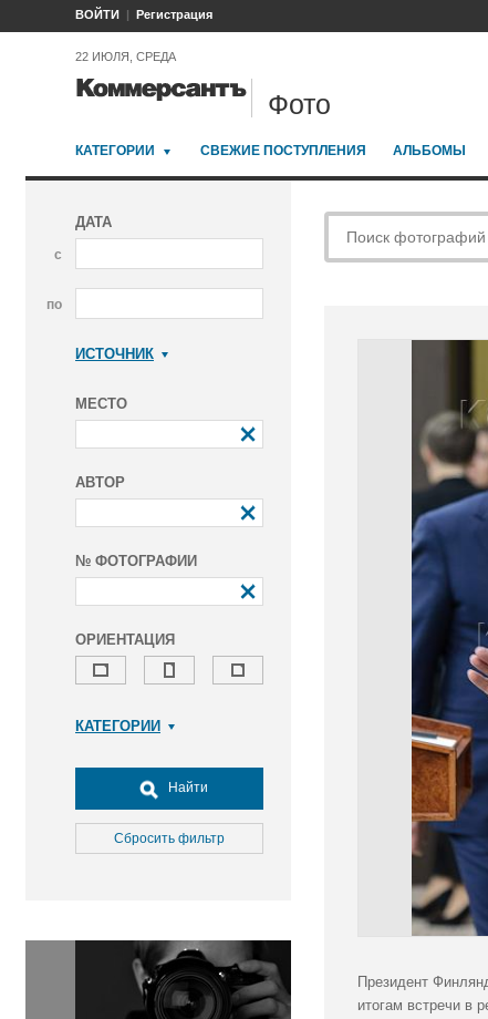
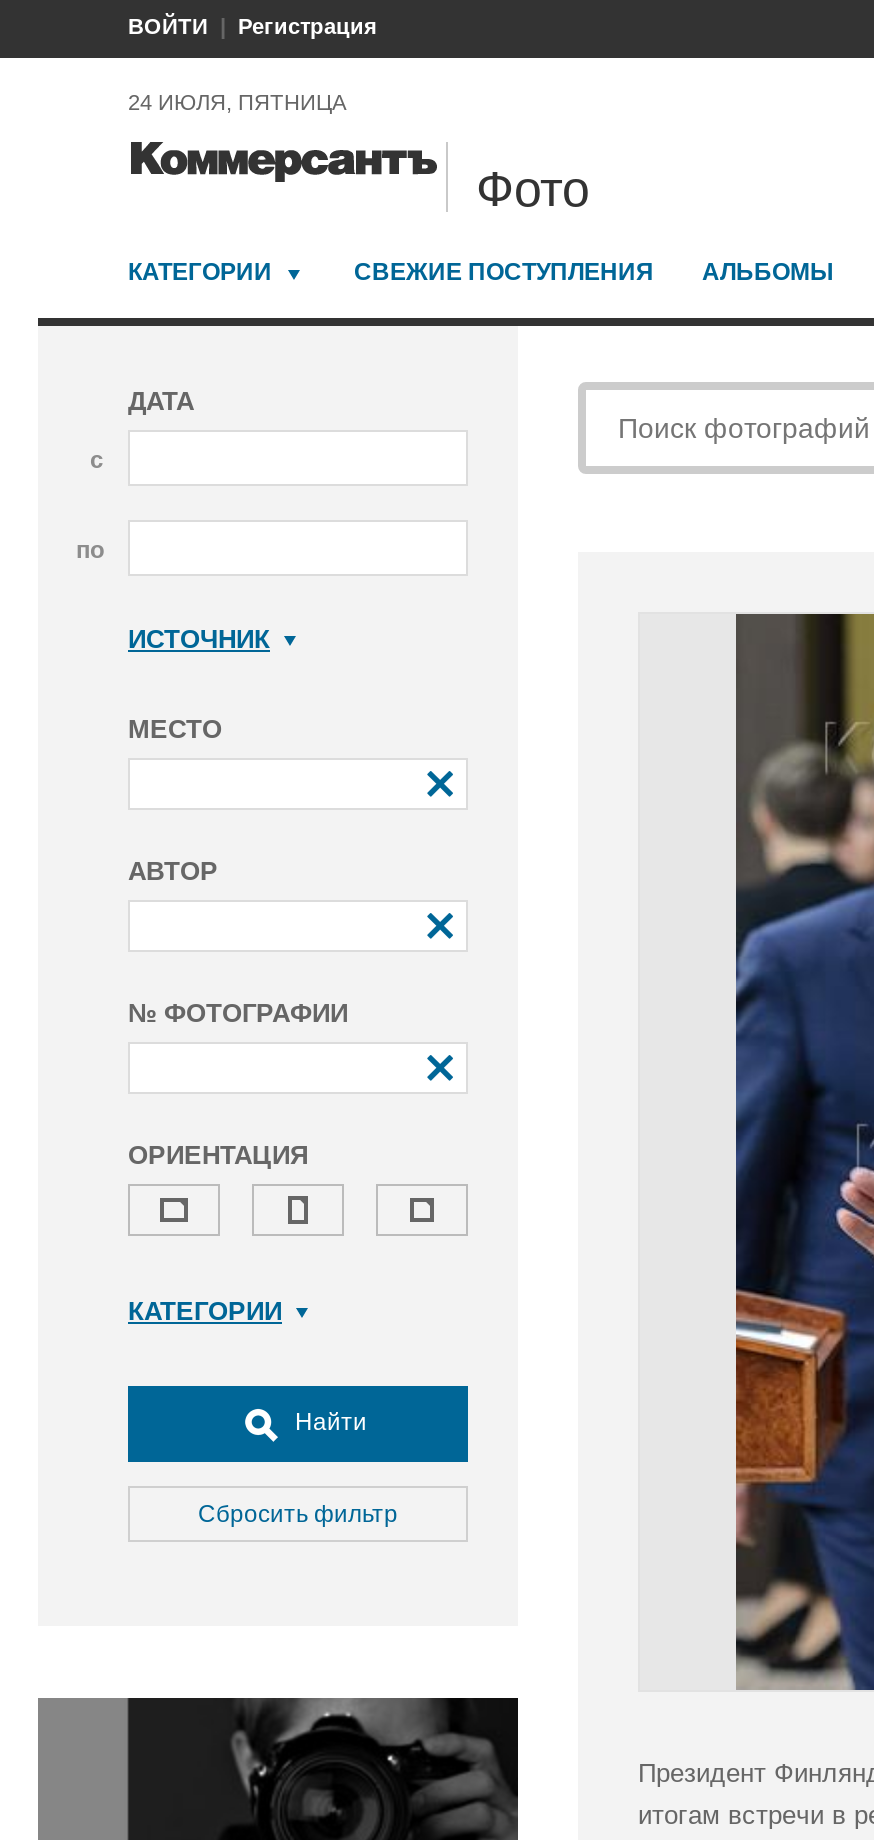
[75,50,176,63] 22 ИЮЛЯ, СРЕДА -> [128,90,346,114] 24 ИЮЛЯ, ПЯТНИЦА

